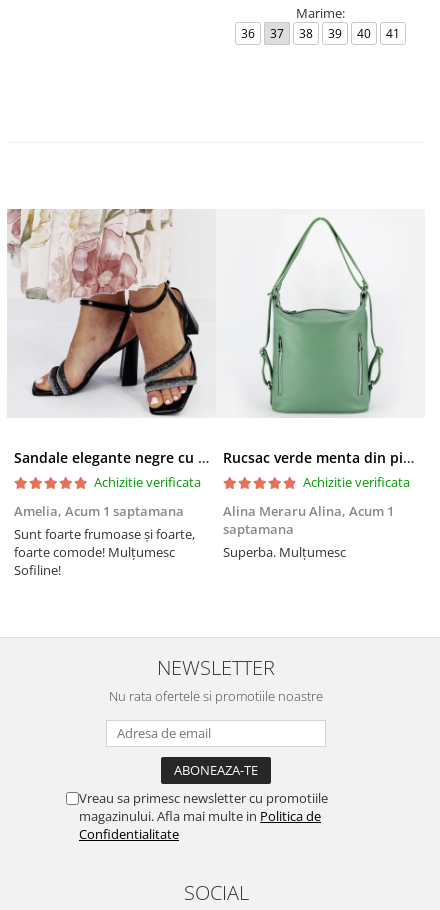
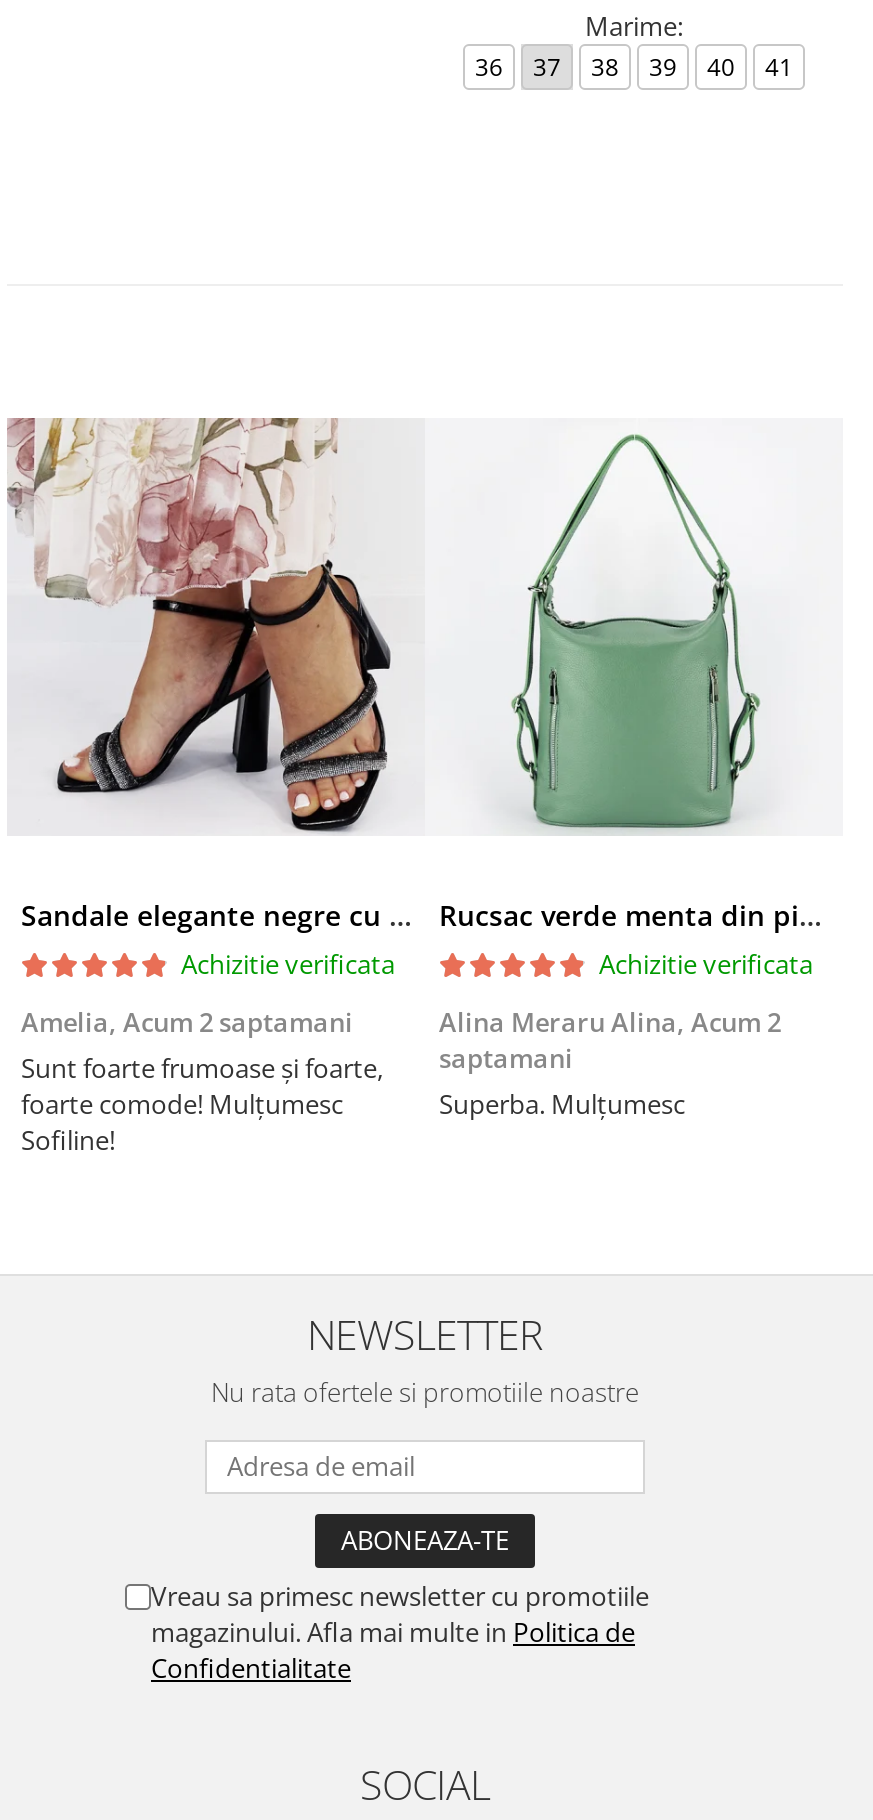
[14,502,184,520] Amelia, Acum 1 saptamana -> [21,1004,353,1040] Amelia, Acum 2 saptamani
[223,502,394,538] Alina Meraru Alina, Acum 1 | saptamana -> [439,1004,781,1076] Alina Meraru Alina, Acum 2 | saptamani

